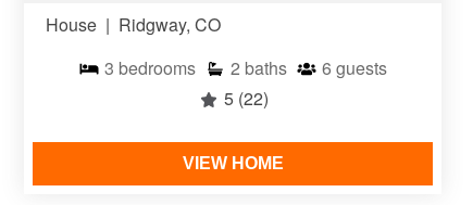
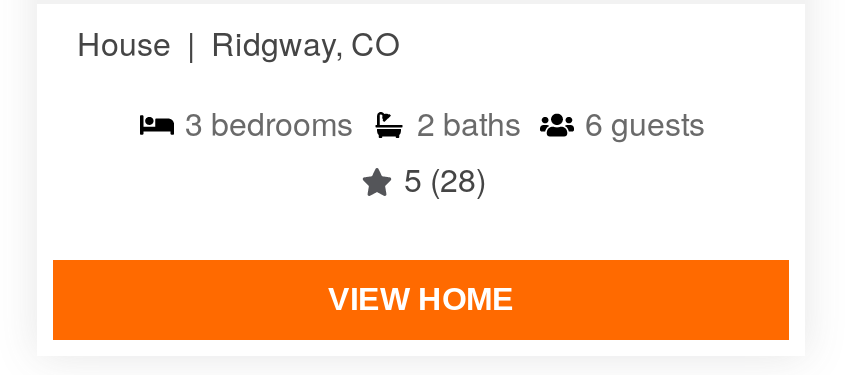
[223,86,268,111] 5 (22) -> [404,157,486,203] 5 (28)

